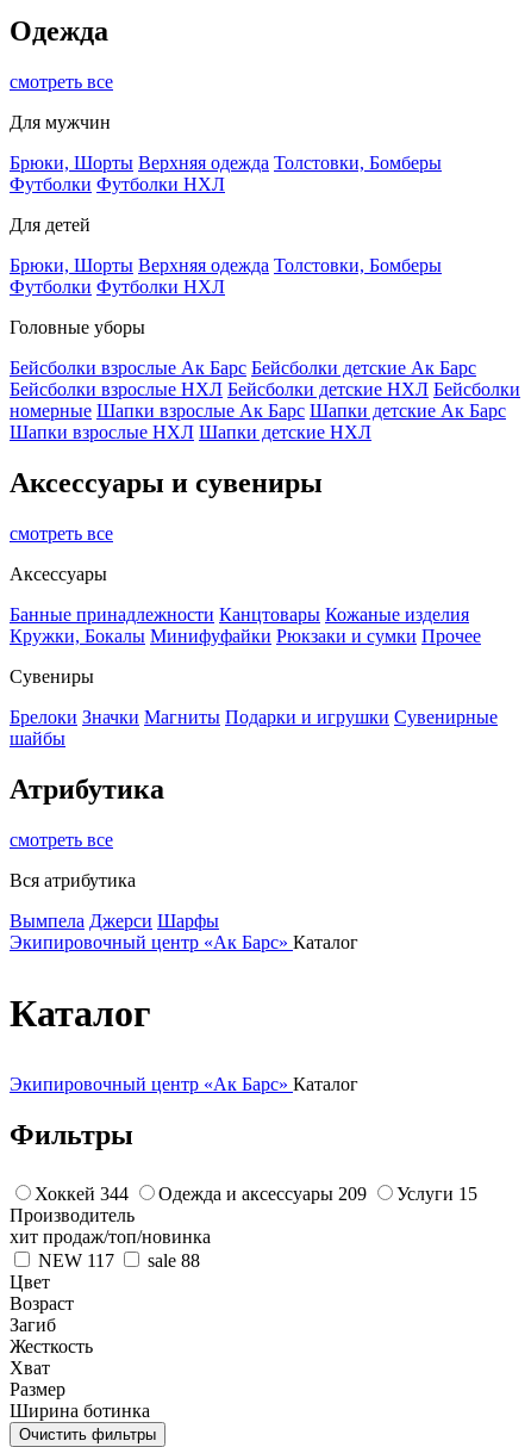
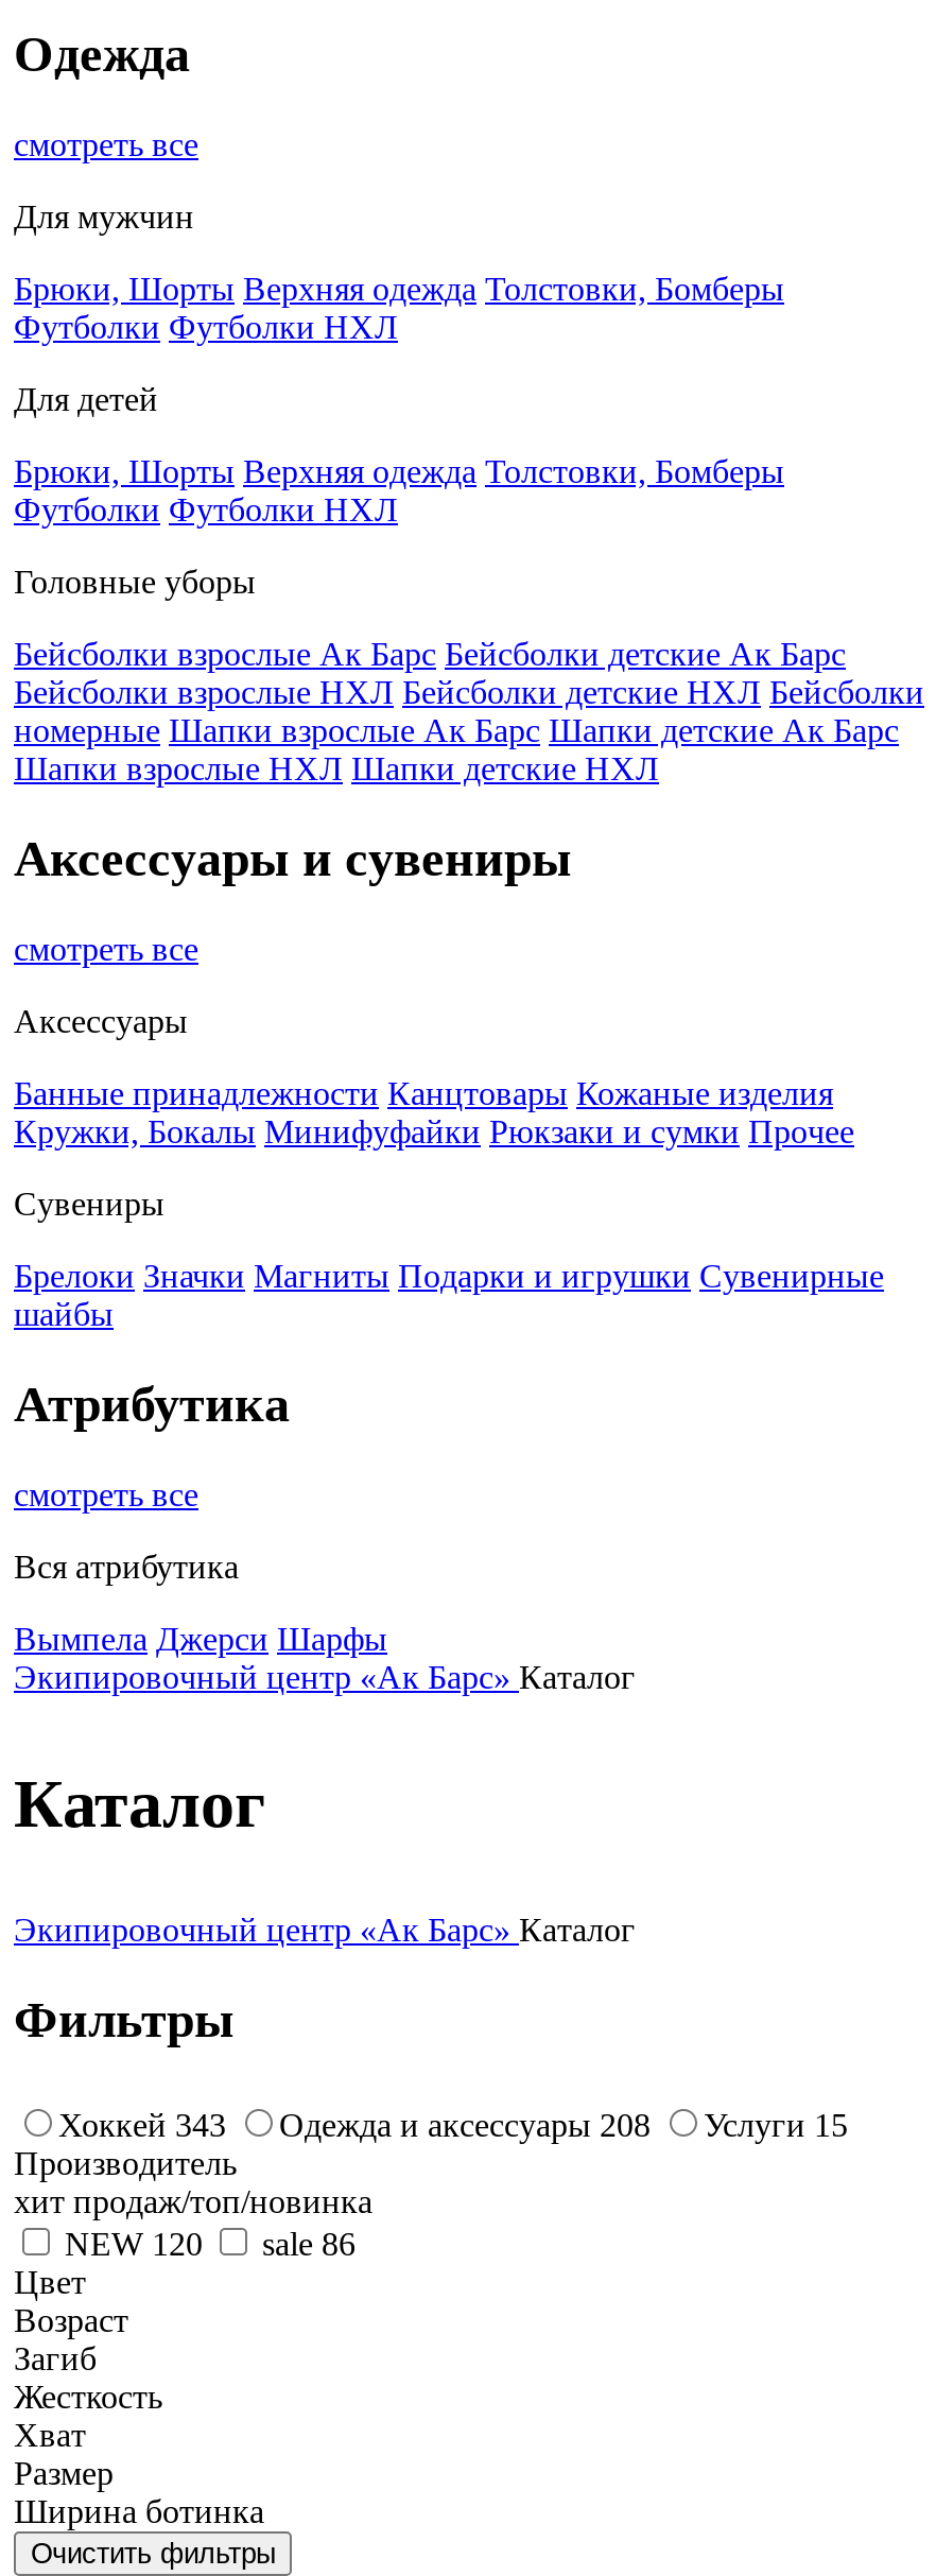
[35,1183,129,1203] Хоккей 344 -> [58,2106,226,2142] Хоккей 343
[158,1183,367,1203] Одежда и аксессуары 209 -> [279,2106,651,2142] Одежда и аксессуары 208
[38,1250,114,1270] NEW 117 -> [65,2225,203,2261] NEW 120
[148,1250,200,1270] sale 88 -> [262,2225,356,2261] sale 86

